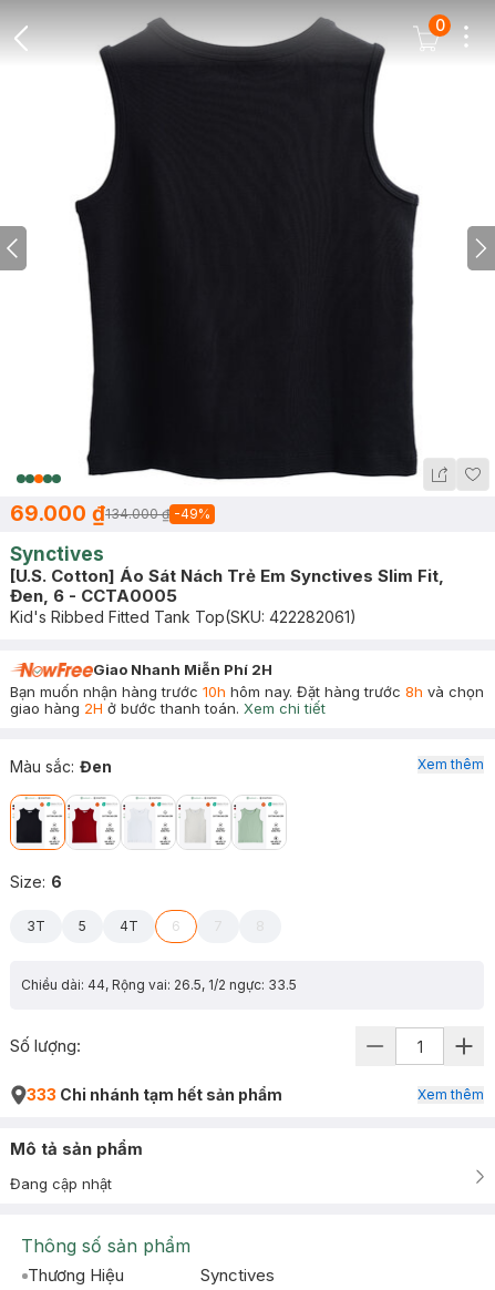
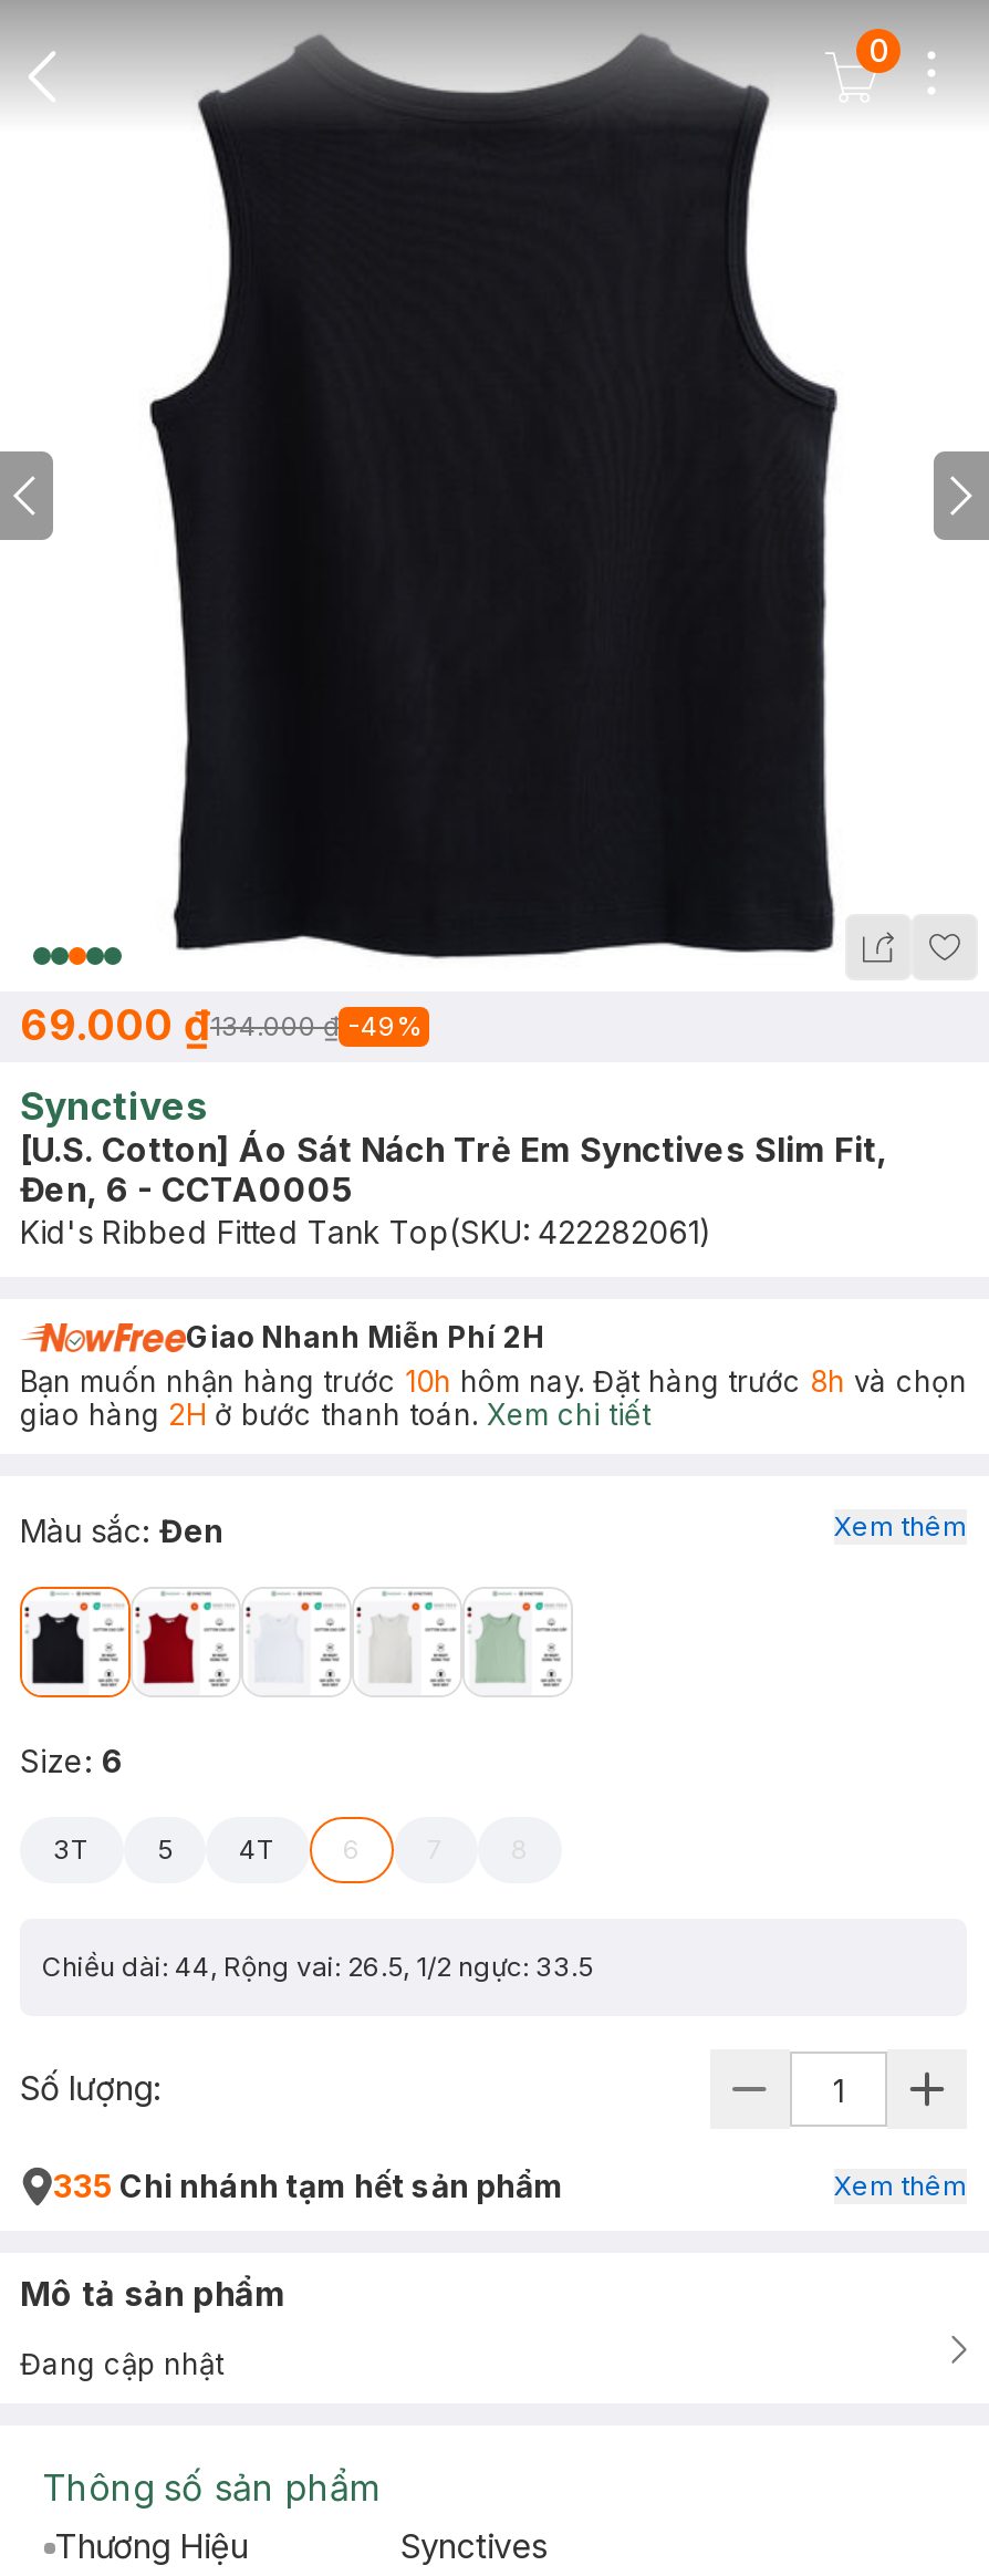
[27,1085,282,1104] 333 Chi nhánh tạm hết sản phẩm -> [53,2167,564,2204] 335 Chi nhánh tạm hết sản phẩm

